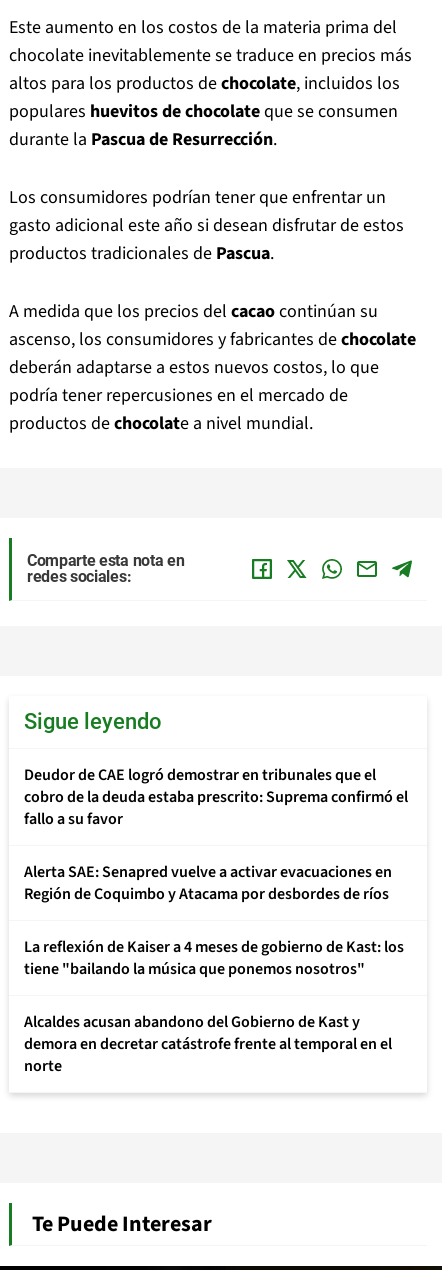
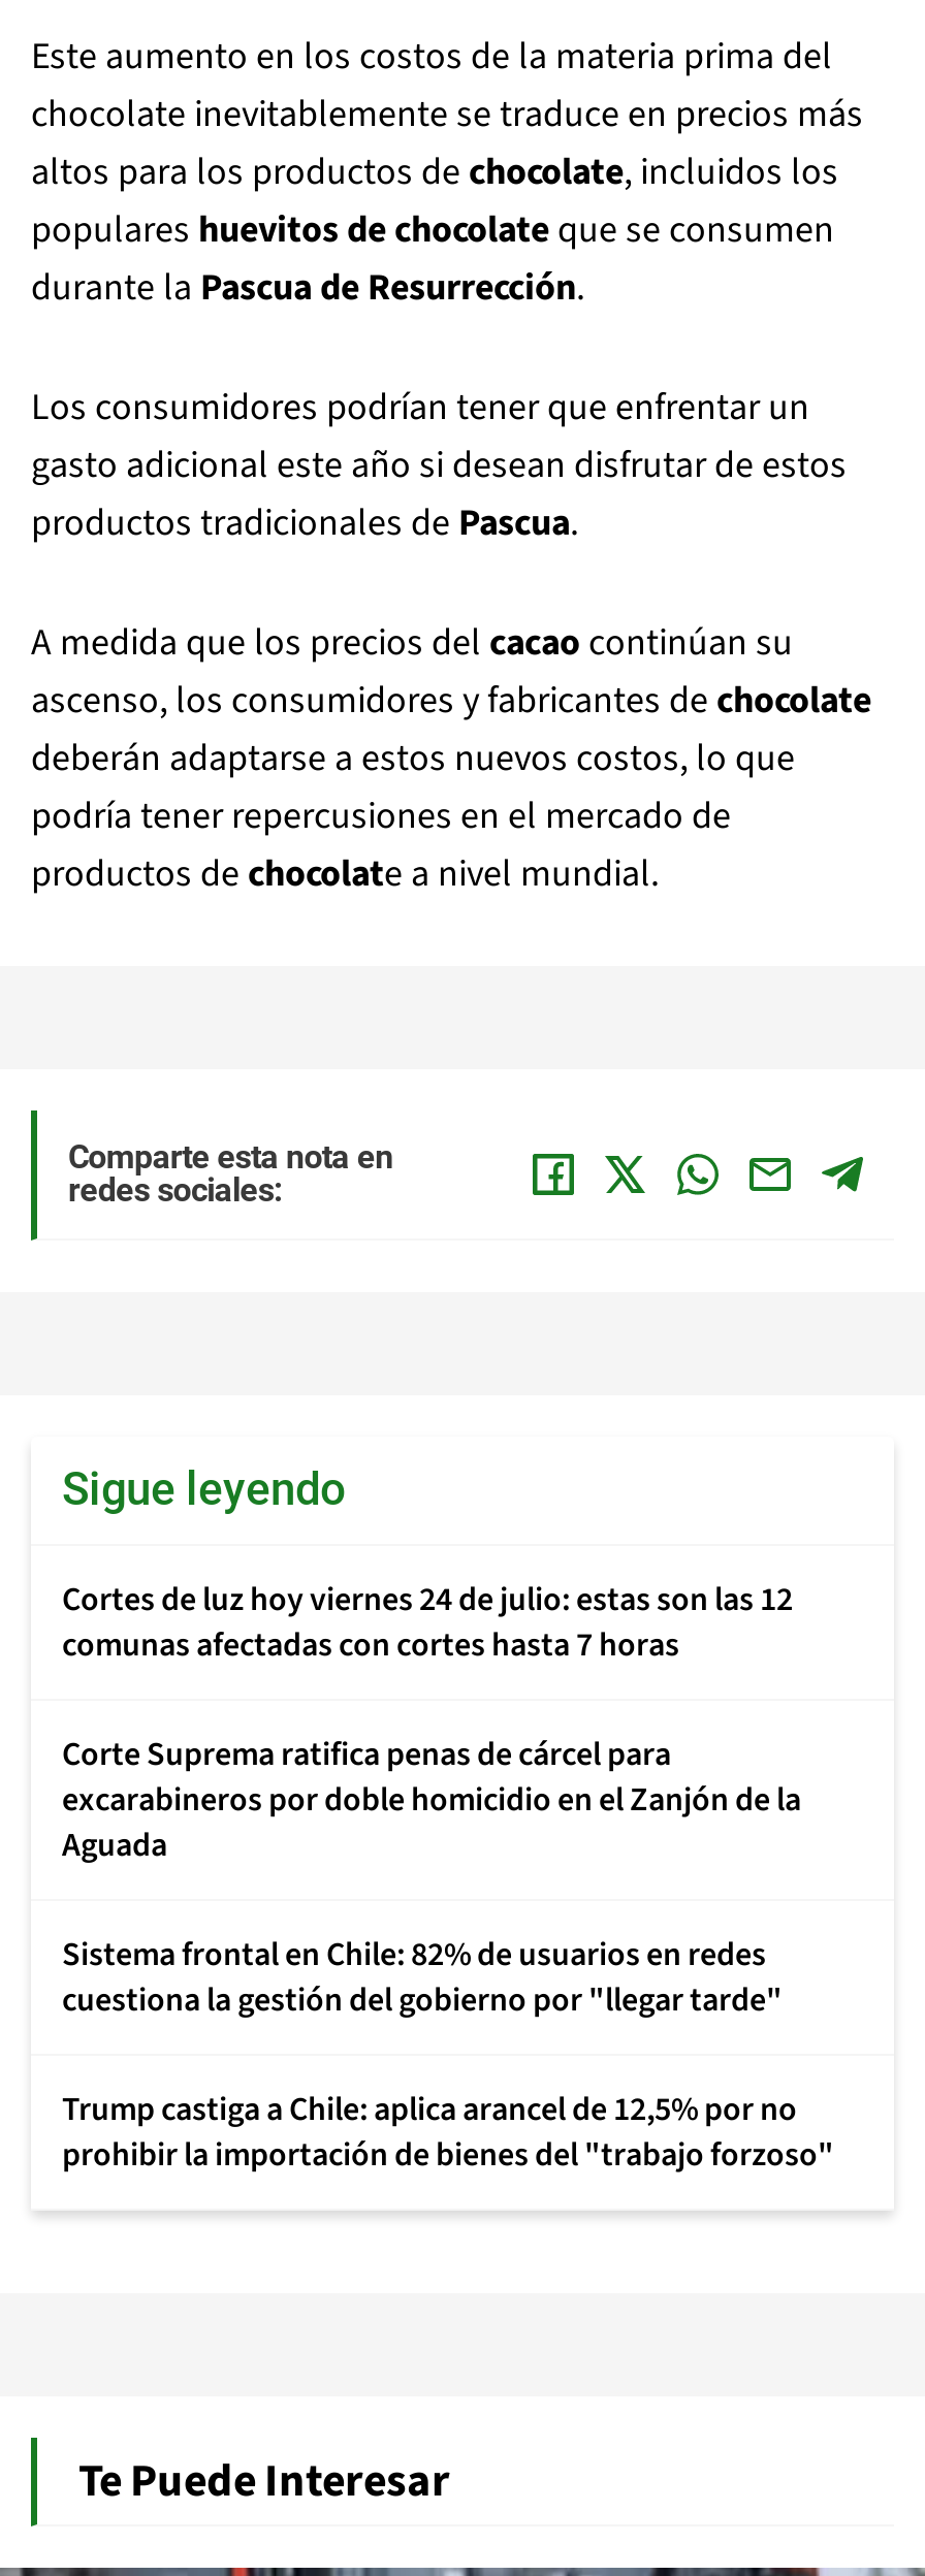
[24,764,408,830] Deudor de CAE logró demostrar en tribunales que el | cobro de la deuda estaba prescrito: Suprema confirmó el | fallo a su favor -> [62,1577,793,1668] Cortes de luz hoy viernes 24 de julio: estas son las 12 | comunas afectadas con cortes hasta 7 horas
[24,861,392,905] Alerta SAE: Senapred vuelve a activar evacuaciones en | Región de Coquimbo y Atacama por desbordes de ríos -> [62,1732,801,1868] Corte Suprema ratifica penas de cárcel para | excarabineros por doble homicidio en el Zanjón de la | Aguada
[24,936,404,980] La reflexión de Kaiser a 4 meses de gobierno de Kast: los | tiene "bailando la música que ponemos nosotros" -> [62,1932,783,2023] Sistema frontal en Chile: 82% de usuarios en redes | cuestiona la gestión del gobierno por "llegar tarde"
[24,1011,392,1077] Alcaldes acusan abandono del Gobierno de Kast y | demora en decretar catástrofe frente al temporal en el | norte -> [62,2087,834,2178] Trump castiga a Chile: aplica arancel de 12,5% por no | prohibir la importación de bienes del "trabajo forzoso"

